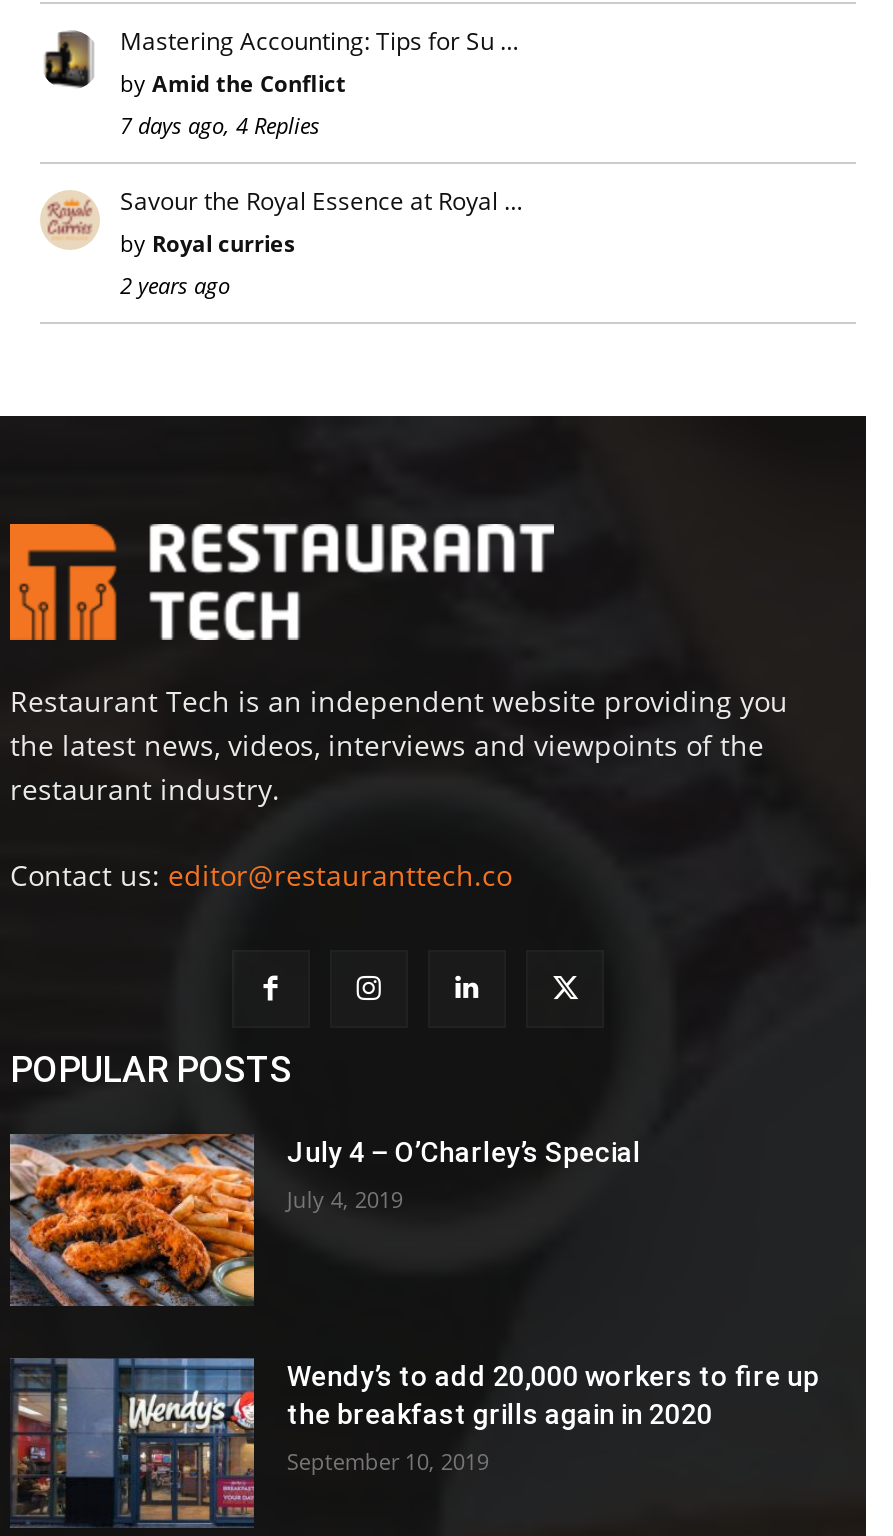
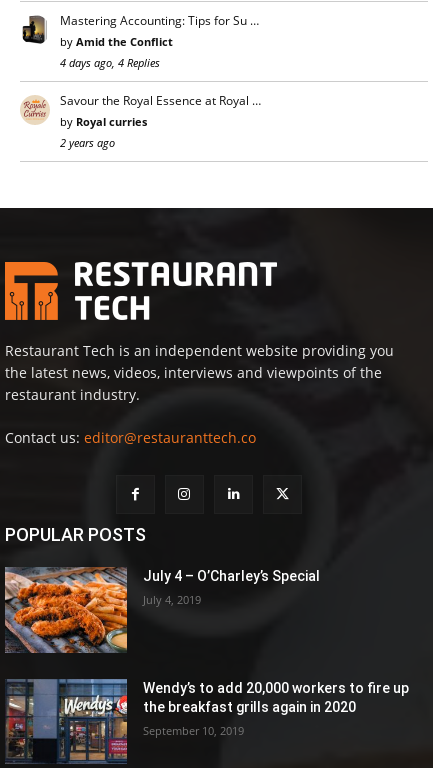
[120,110,320,140] 7 days ago, 4 Replies -> [60,55,160,70] 4 days ago, 4 Replies

